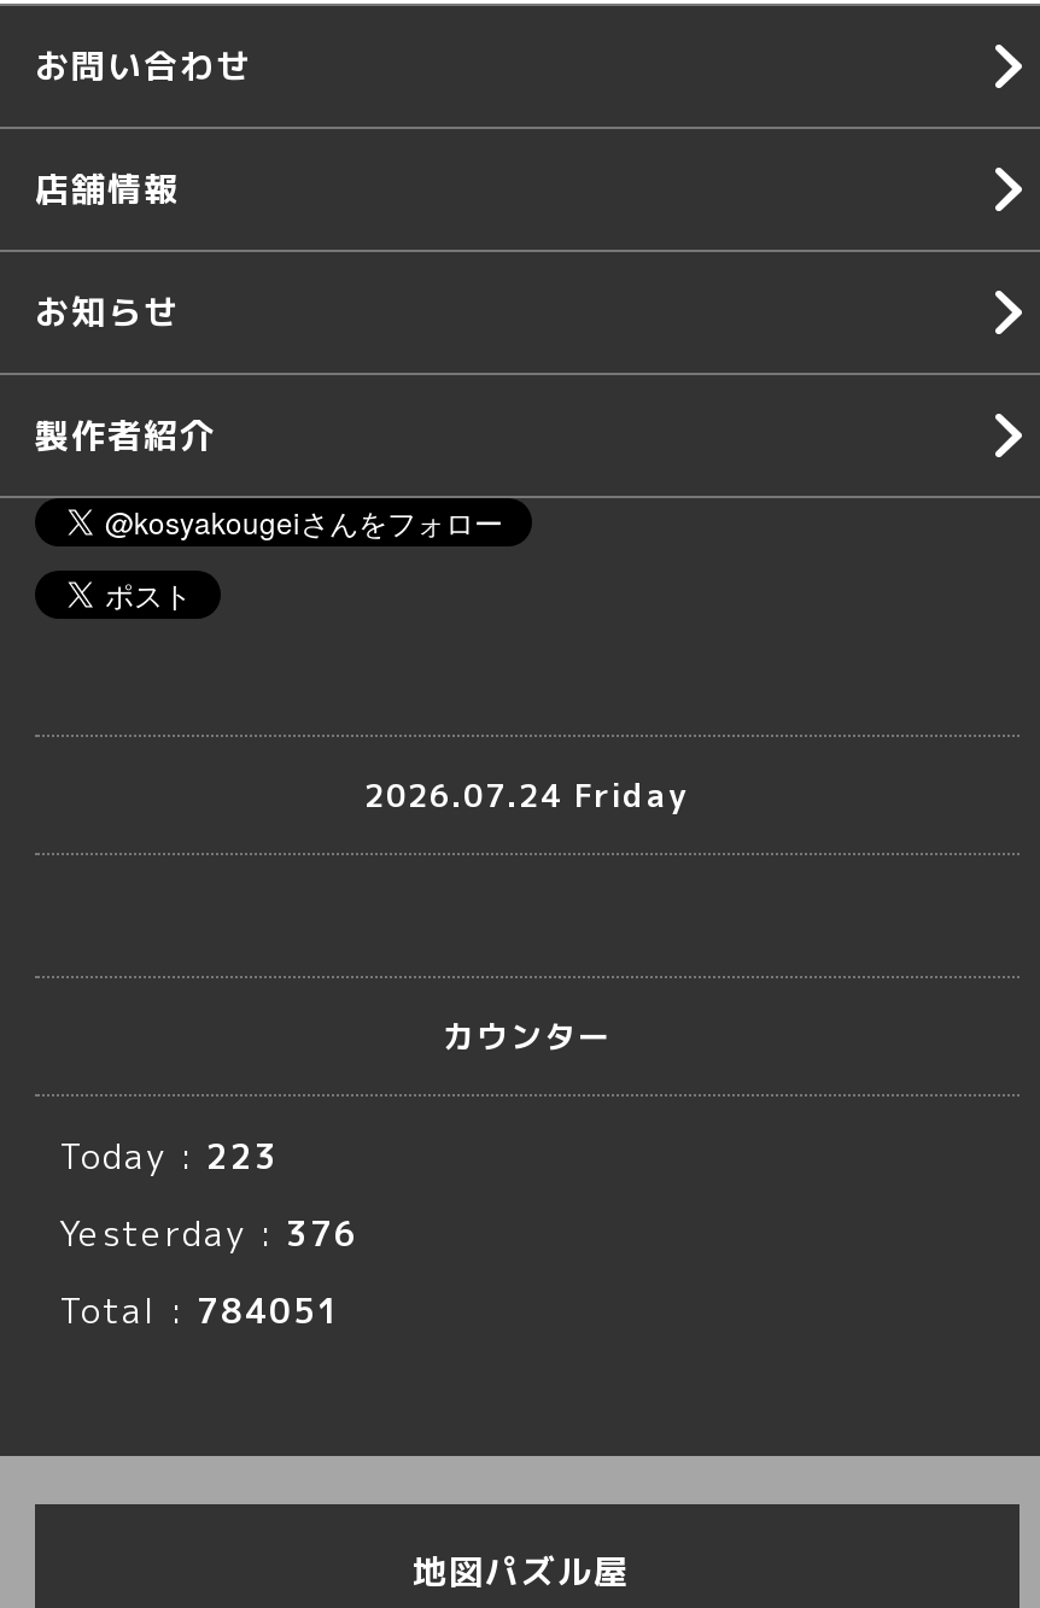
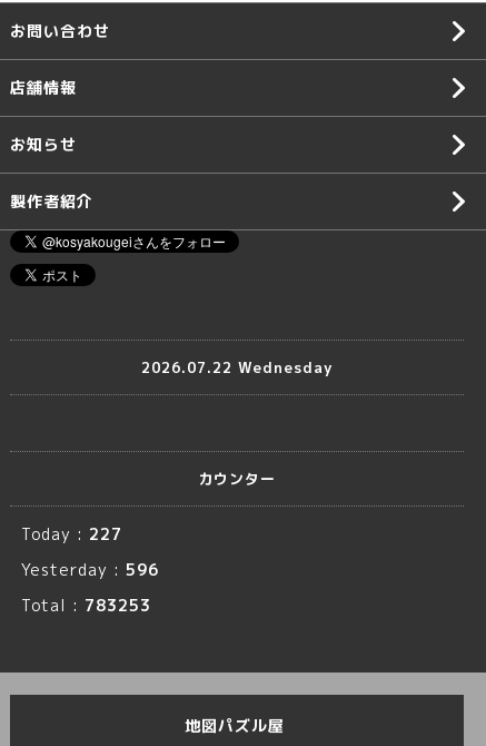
[364,772,690,815] 2026.07.24 Friday -> [141,357,333,377] 2026.07.22 Wednesday
[59,1133,279,1179] Today : 223 -> [21,523,122,544] Today : 227
[59,1210,358,1256] Yesterday : 376 -> [21,559,159,580] Yesterday : 596
[59,1287,341,1333] Total : 784051 -> [21,595,151,616] Total : 783253

